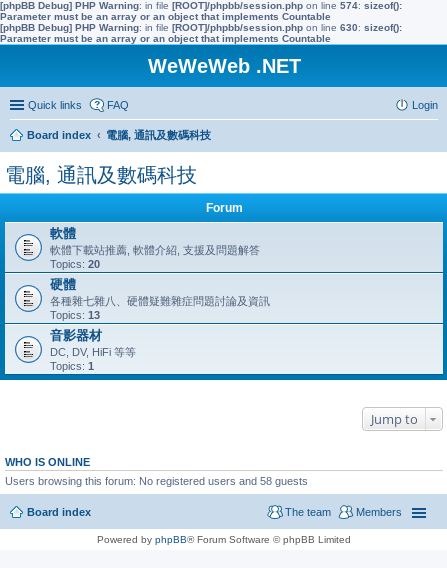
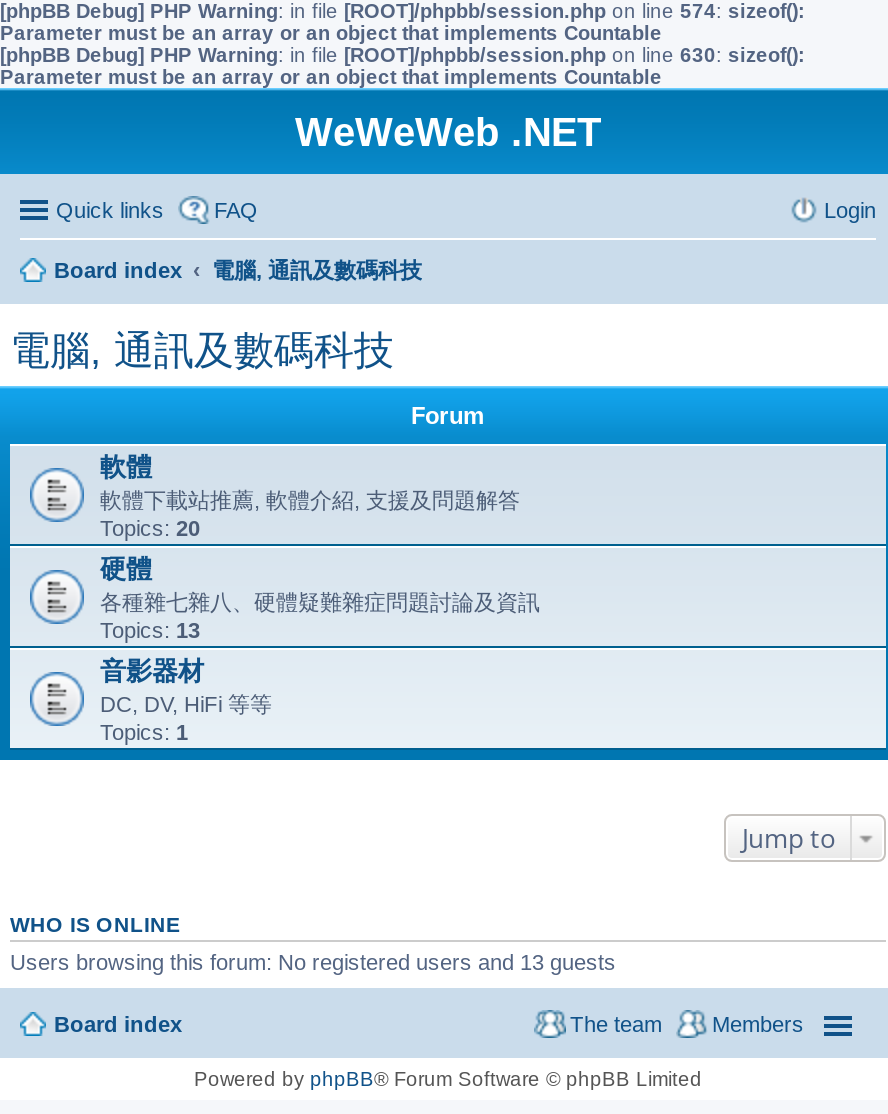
[5,475,308,487] Users browsing this forum: No registered users and 58 guests -> [10,950,616,974] Users browsing this forum: No registered users and 13 guests

